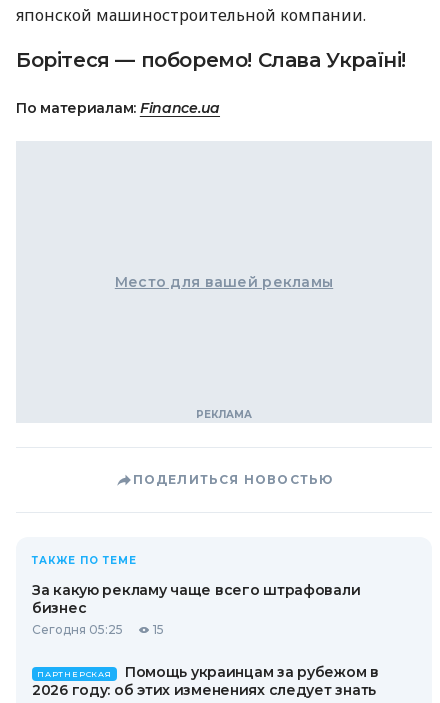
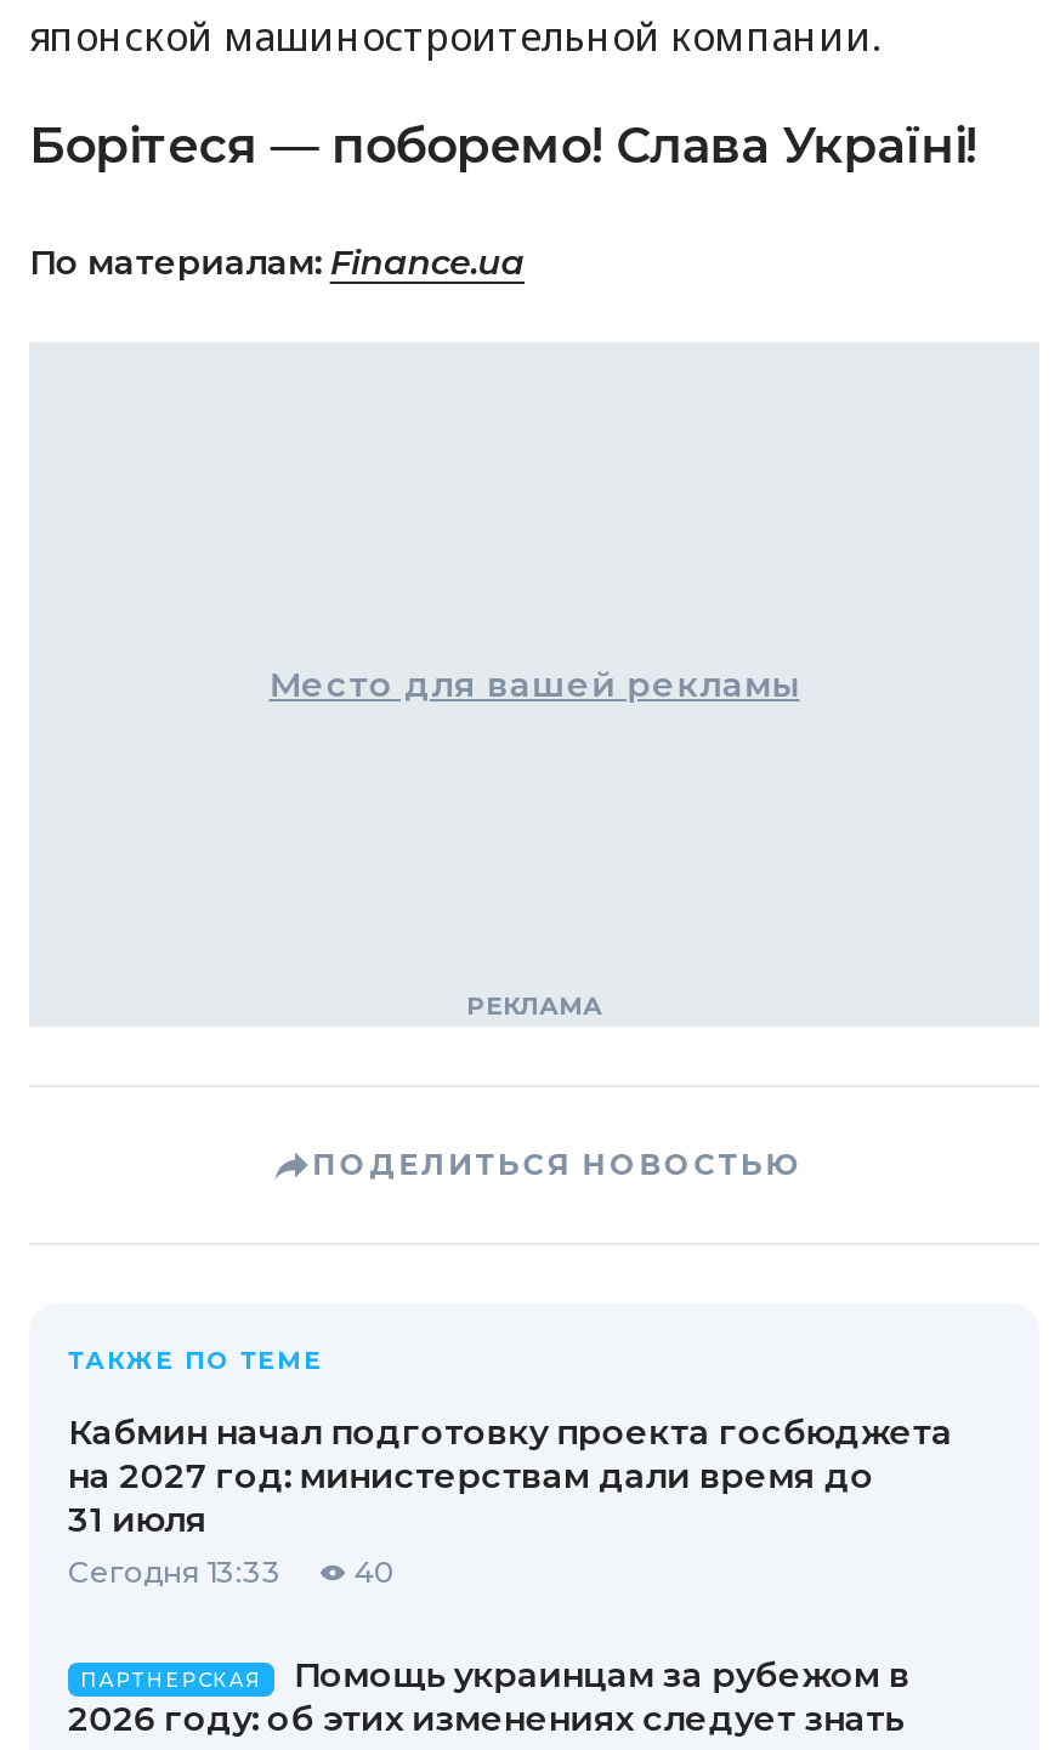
[32,581,360,637] За какую рекламу чаще всего штрафовали | бизнес | Сегодня 05:25 | 15 -> [68,1410,952,1589] Кабмин начал подготовку проекта госбюджета | на 2027 год: министерствам дали время до | 31 июля | Сегодня 13:33 | 40

